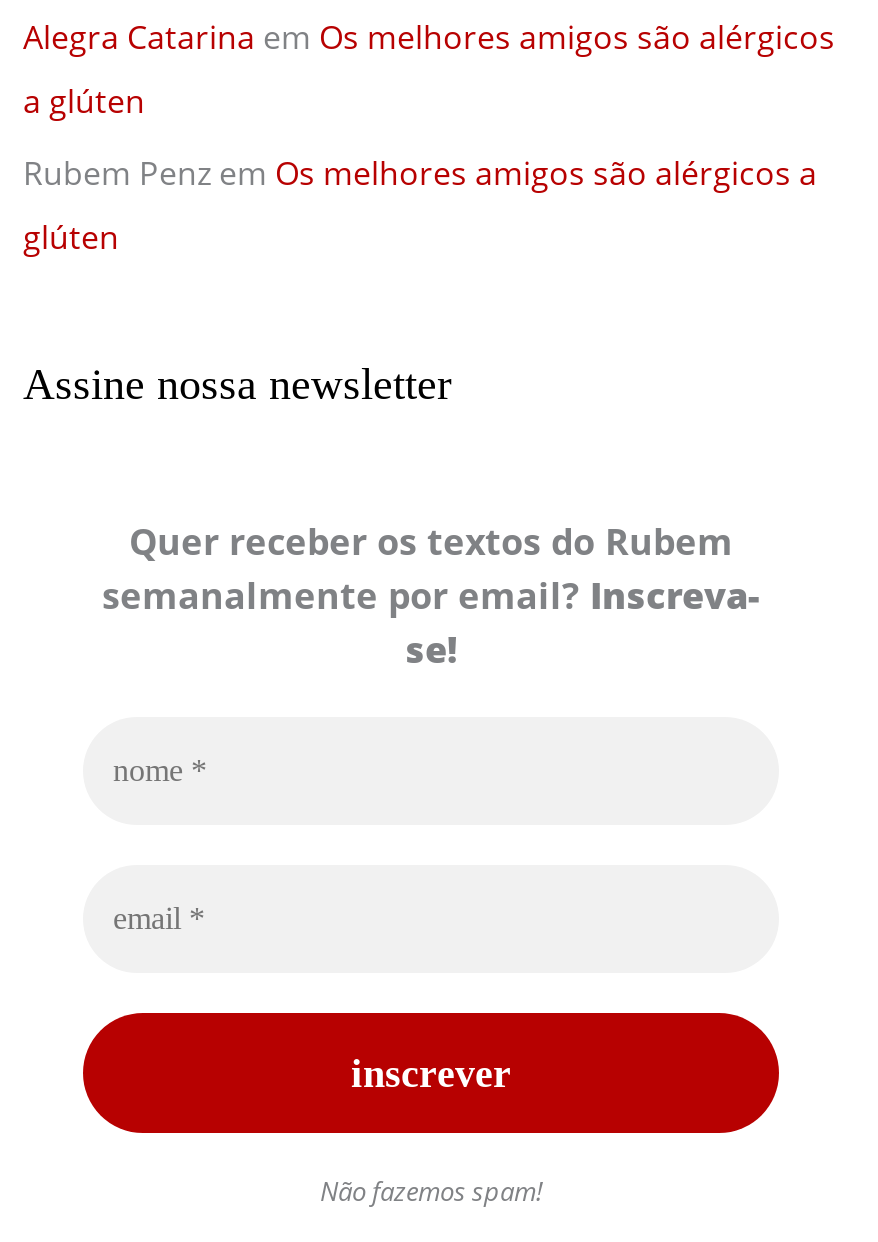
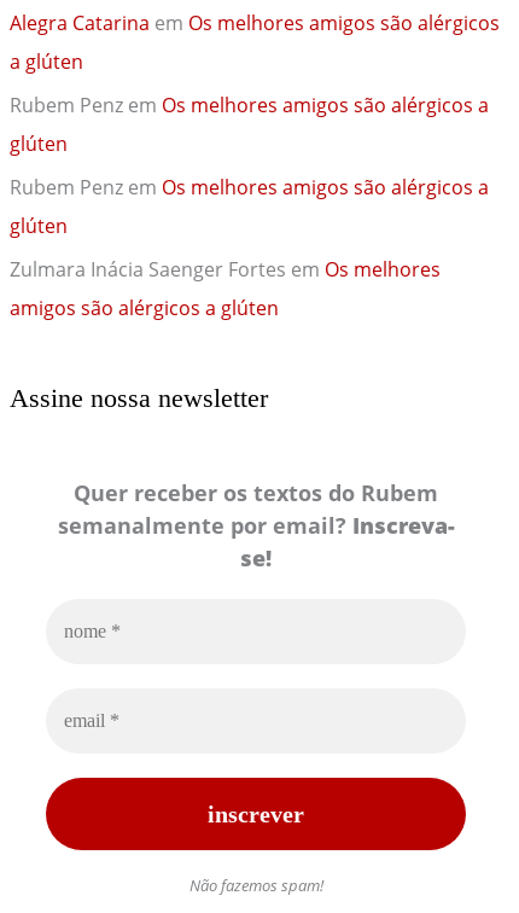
none -> [10,174,489,321] Rubem Penz em Os melhores amigos são alérgicos a | glúten | Zulmara Inácia Saenger Fortes em Os melhores | amigos são alérgicos a glúten

